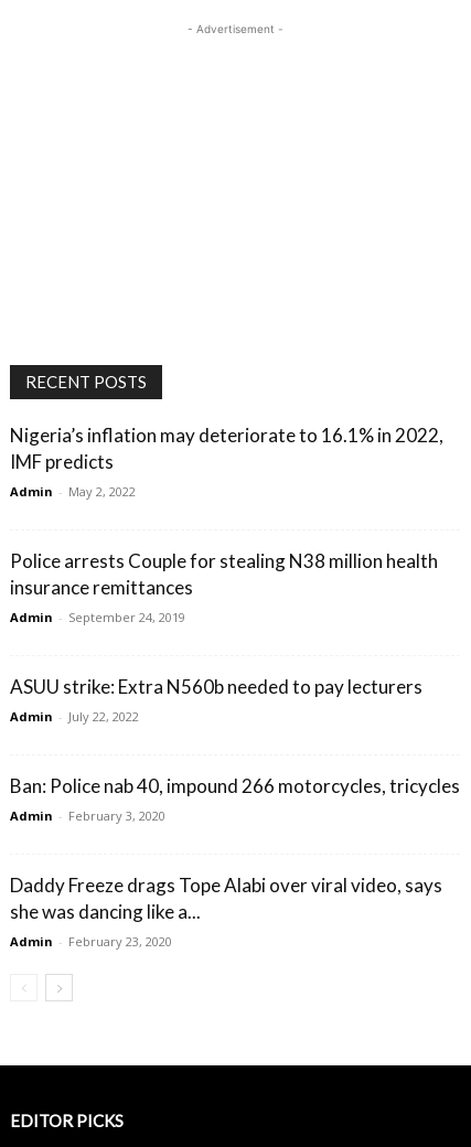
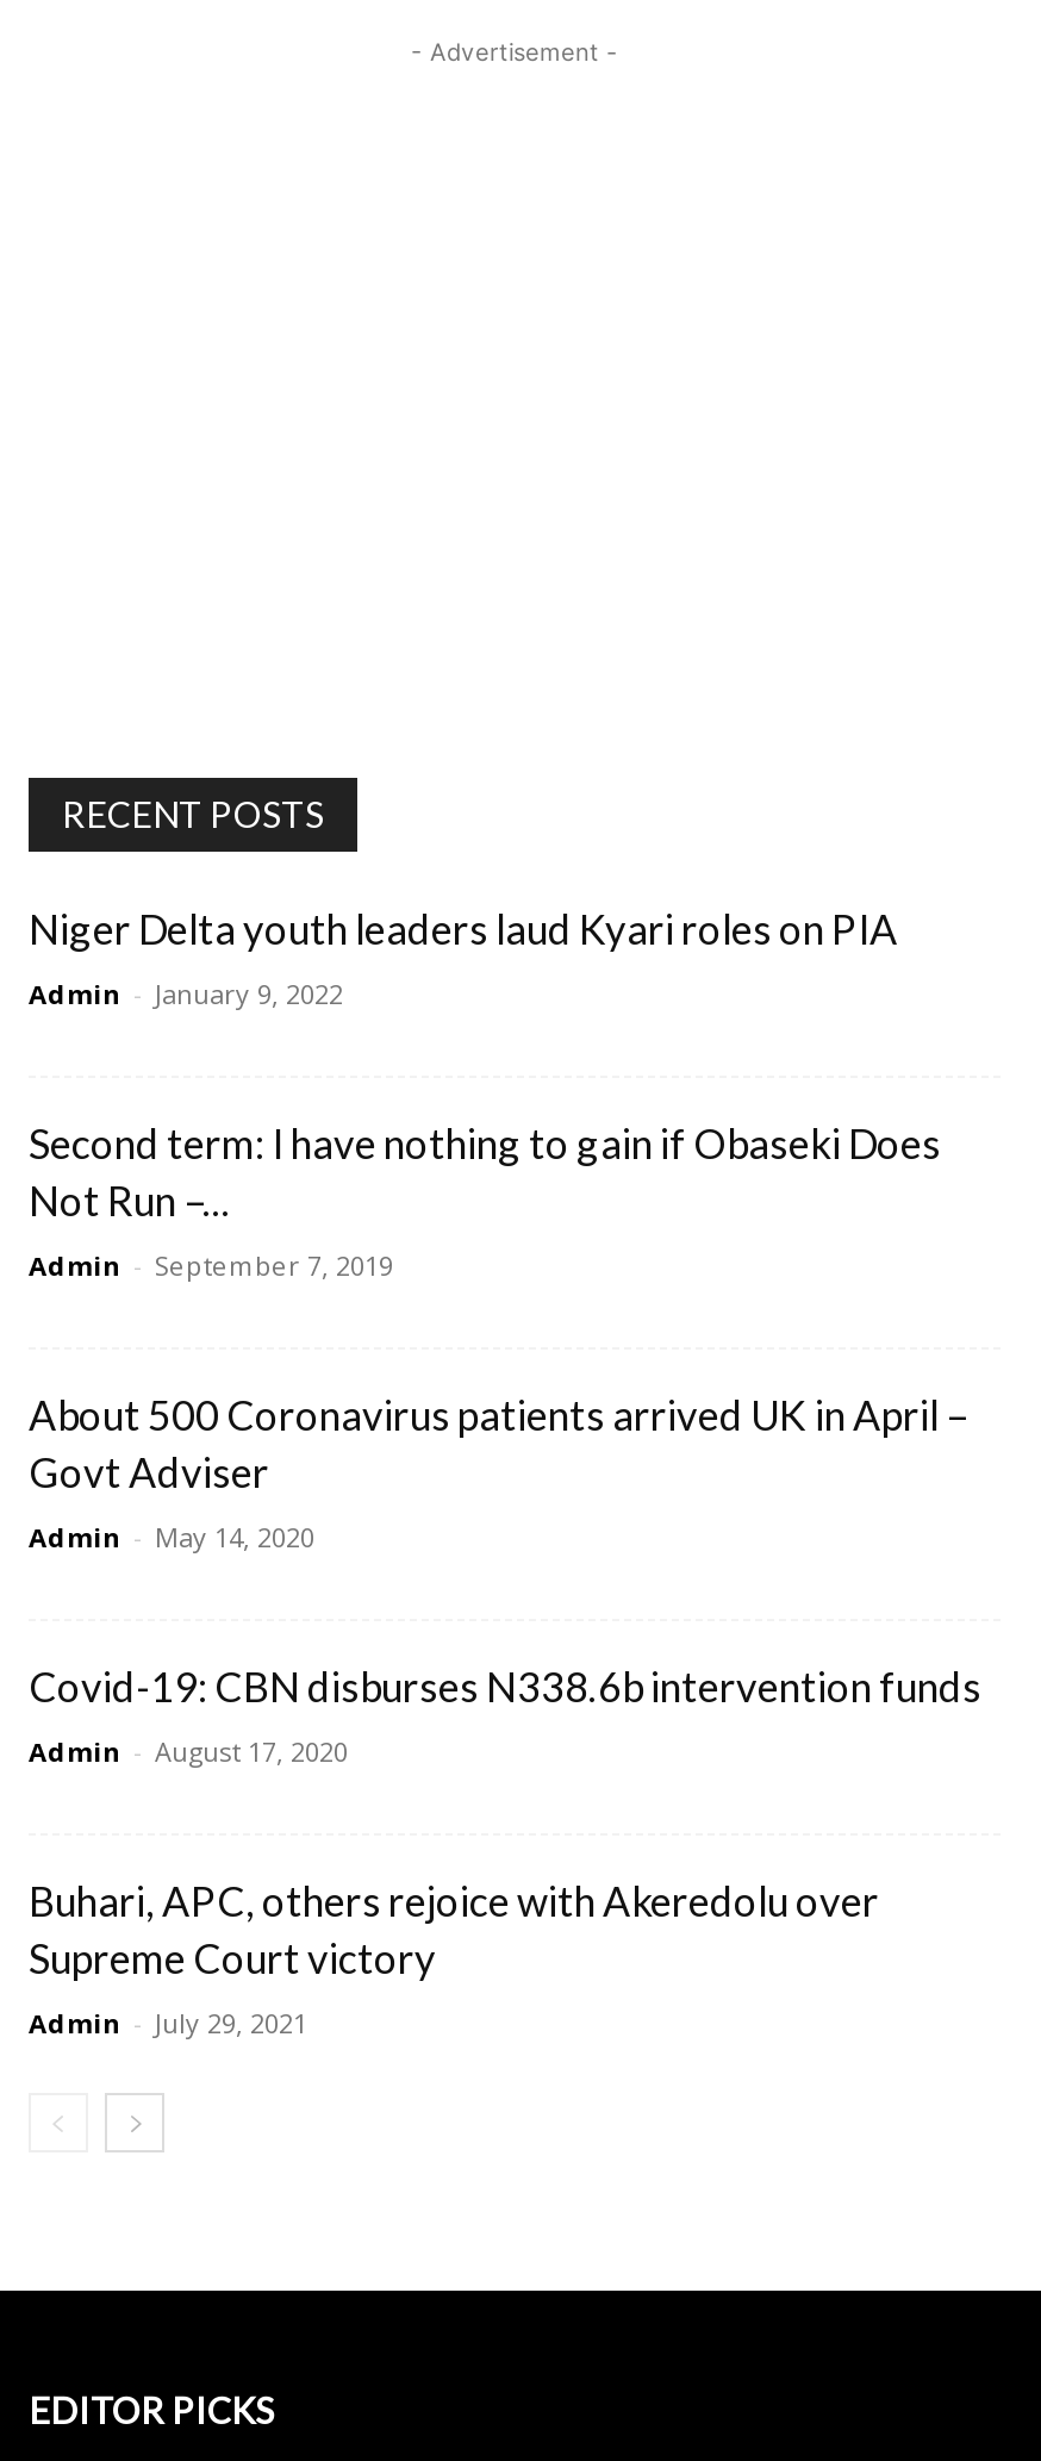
[10,424,443,500] Nigeria’s inflation may deteriorate to 16.1% in 2022, | IMF predicts | Admin - May 2, 2022 -> [29,905,898,1012] Niger Delta youth leaders laud Kyari roles on PIA | Admin - January 9, 2022
[10,549,438,626] Police arrests Couple for stealing N38 million health | insurance remittances | Admin - September 24, 2019 -> [29,1119,941,1283] Second term: I have nothing to gain if Obaseki Does | Not Run –... | Admin - September 7, 2019
[10,675,422,725] ASUU strike: Extra N560b needed to pay lecturers | Admin - July 22, 2022 -> [29,1391,967,1555] About 500 Coronavirus patients arrived UK in April – | Govt Adviser | Admin - May 14, 2020
[10,774,460,824] Ban: Police nab 40, impound 266 motorcycles, tricycles | Admin - February 3, 2020 -> [29,1662,981,1769] Covid-19: CBN disburses N338.6b intervention funds | Admin - August 17, 2020
[10,874,442,950] Daddy Freeze drags Tope Alabi over viral video, says | she was dancing like a... | Admin - February 23, 2020 -> [29,1877,879,2041] Buhari, APC, others rejoice with Akeredolu over | Supreme Court victory | Admin - July 29, 2021

